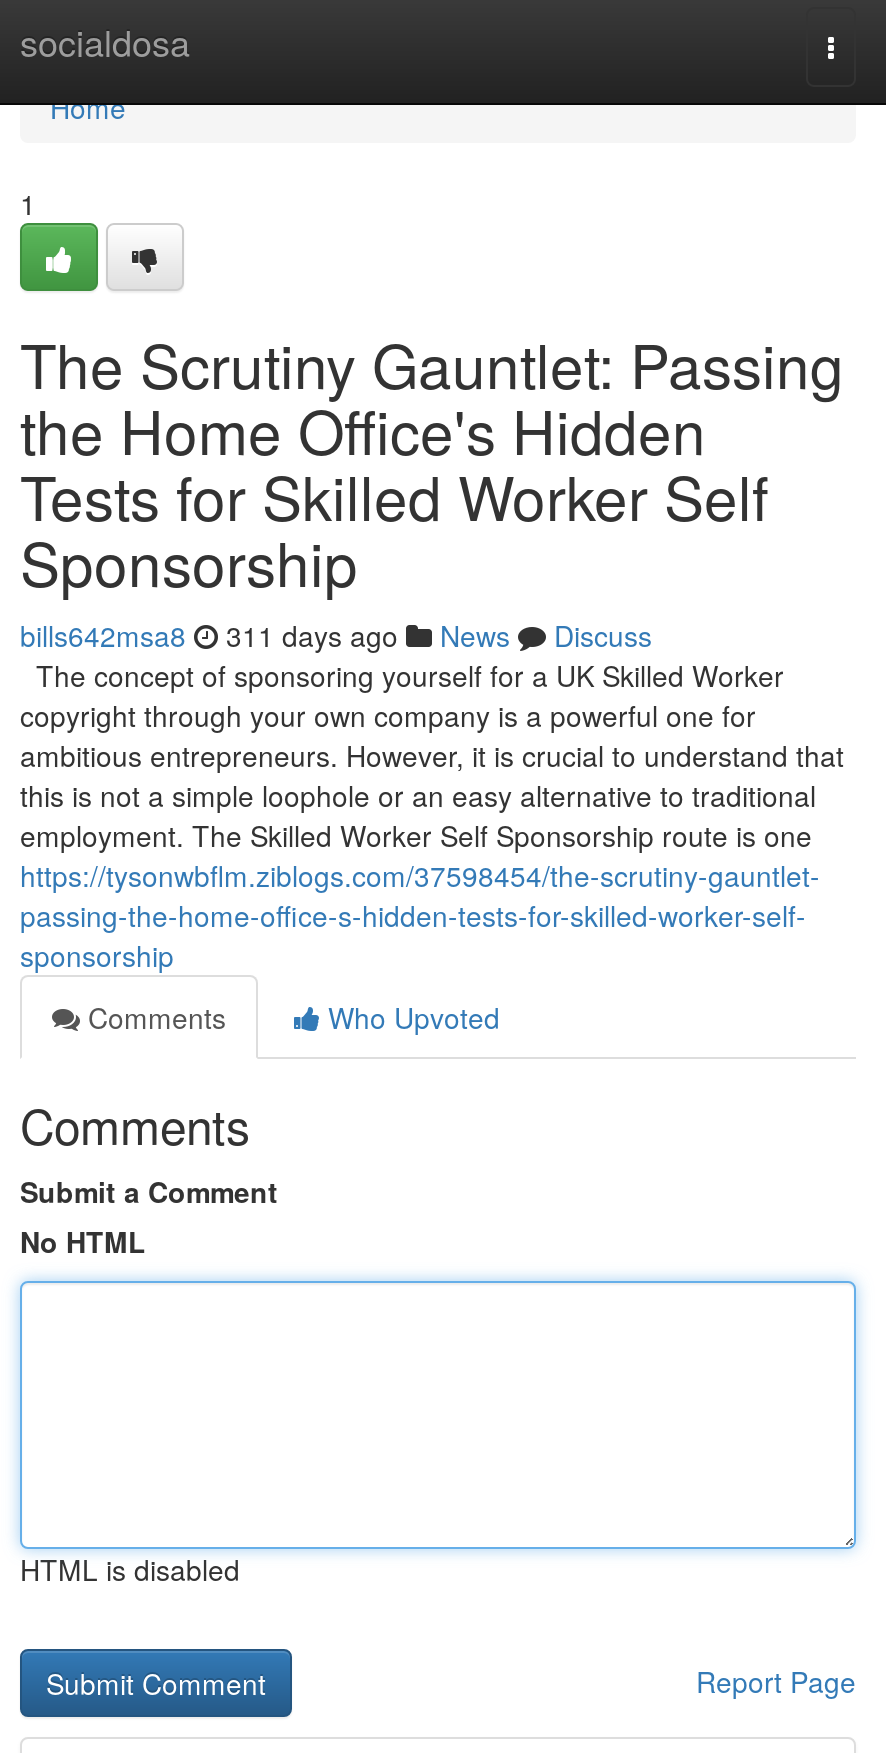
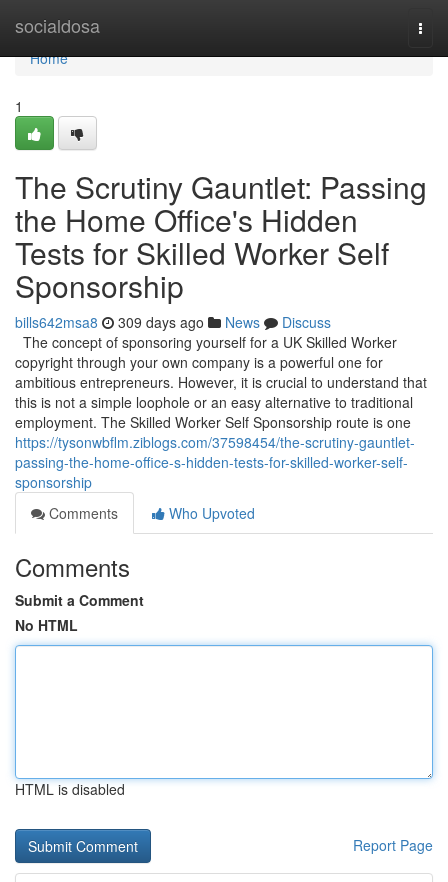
[20,615,652,655] bills642msa8 311 days ago News Discuss -> [15,312,331,332] bills642msa8 309 days ago News Discuss

